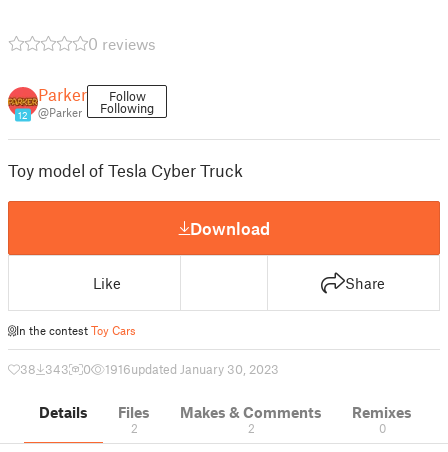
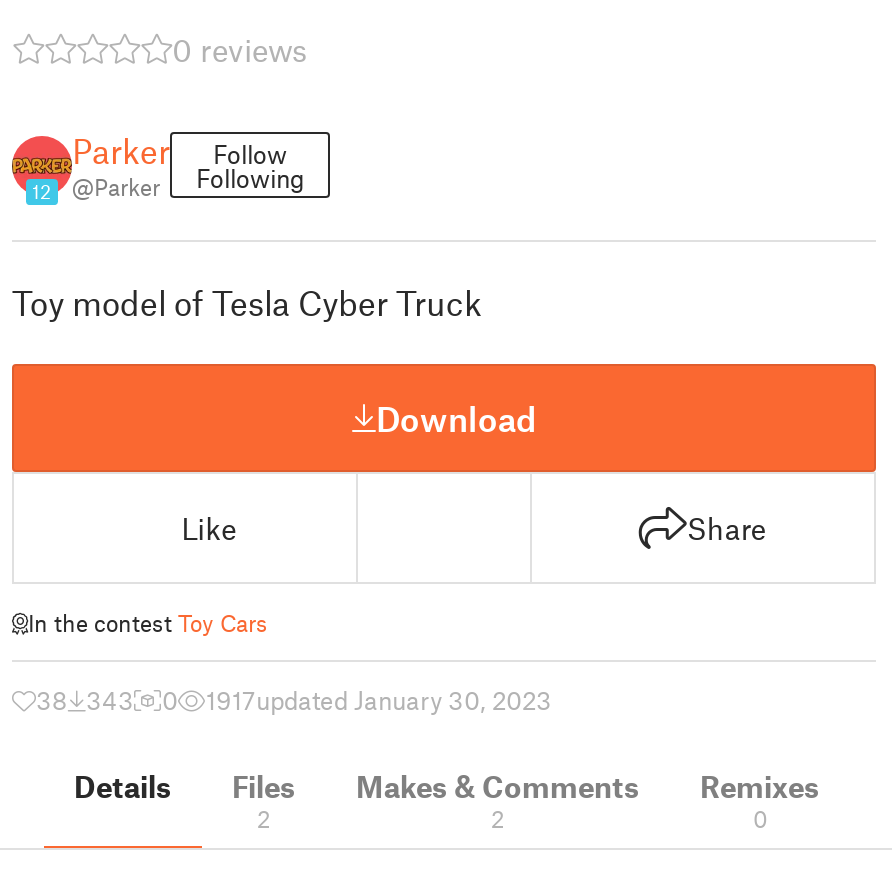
[105,361,279,377] 1916updated January 30, 2023 -> [206,684,552,716] 1917updated January 30, 2023

